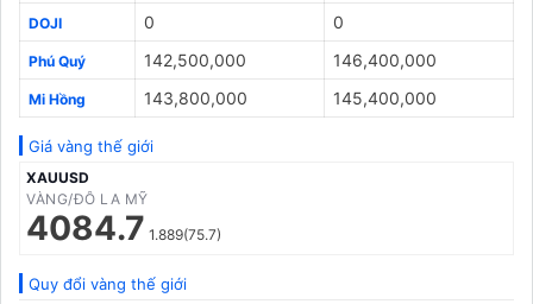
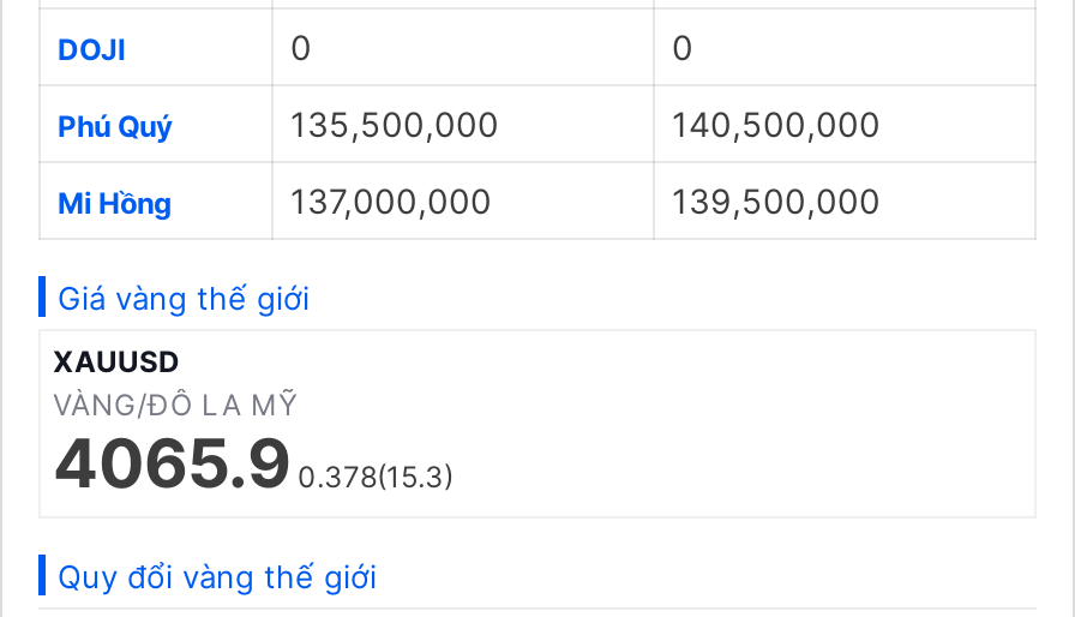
[144,50,246,70] 142,500,000 -> [290,103,499,144] 135,500,000
[333,50,437,70] 146,400,000 -> [672,103,881,144] 140,500,000
[144,88,247,108] 143,800,000 -> [290,180,492,221] 137,000,000
[333,88,437,108] 145,400,000 -> [672,180,881,221] 139,500,000
[26,208,221,248] 4084.7 1.889(75.7) -> [53,423,454,504] 4065.9 0.378(15.3)

